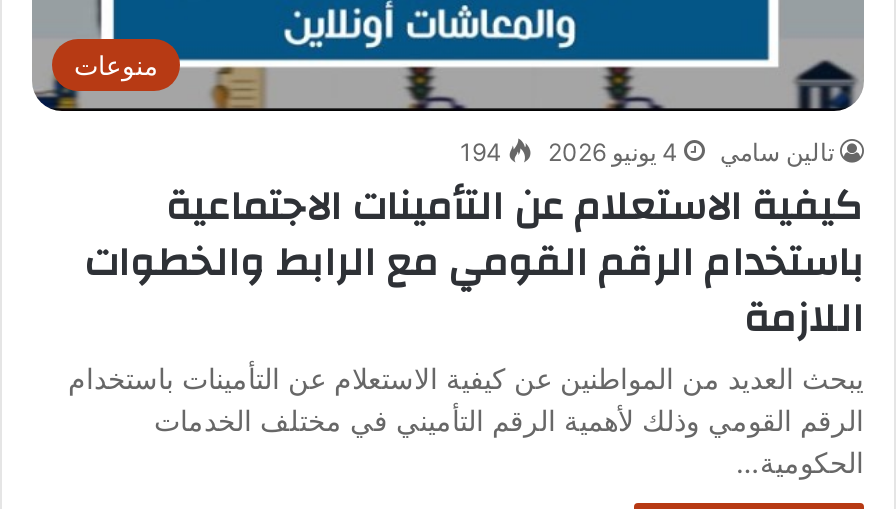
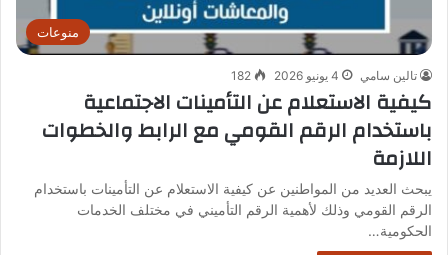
[460,136,502,166] 194 -> [231,68,251,83] 182

